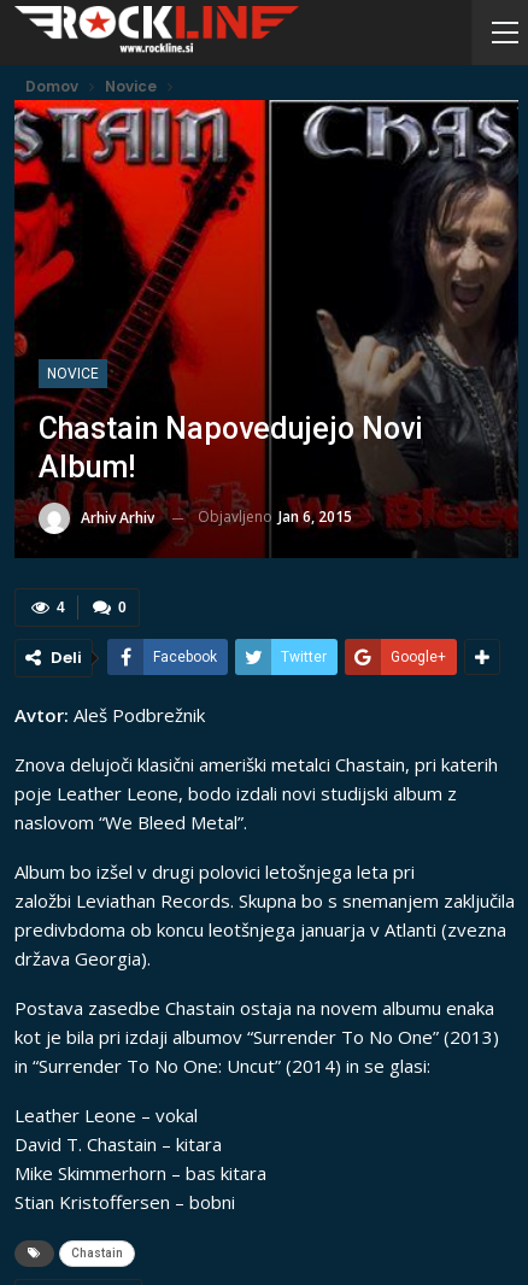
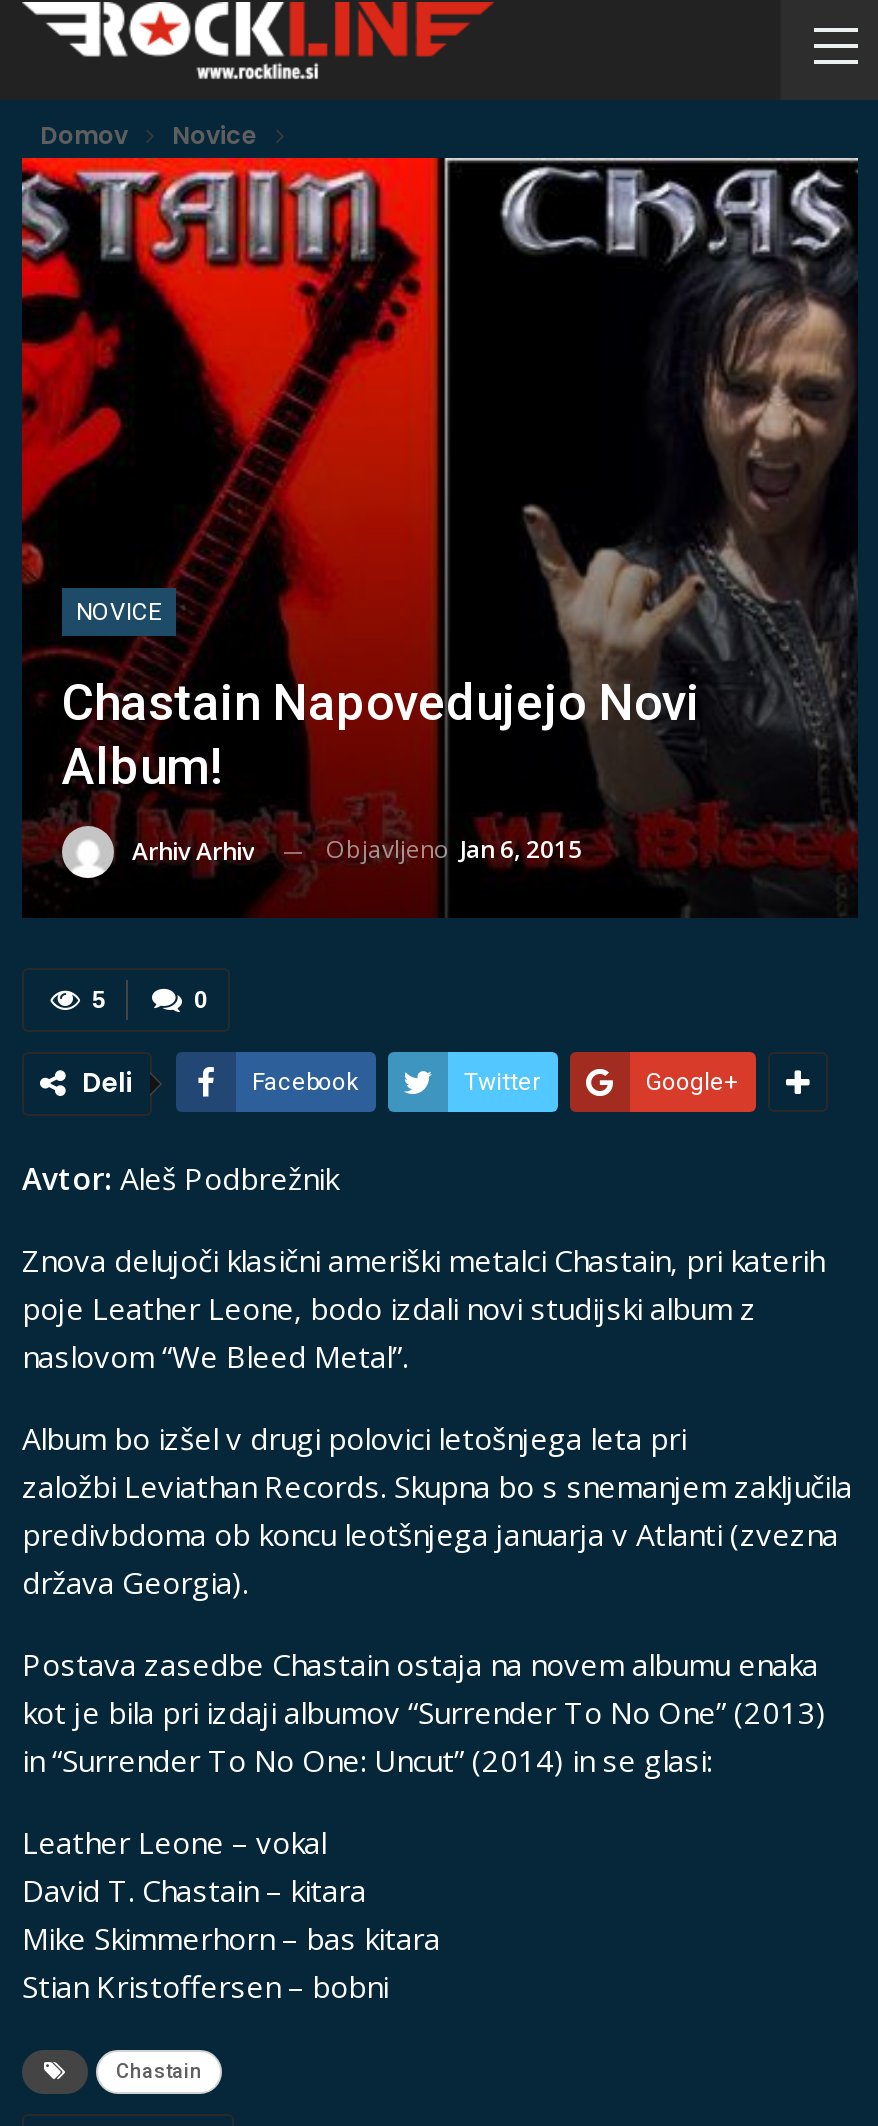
[57,599,65,616] 4 -> [92,986,106,1014] 5

